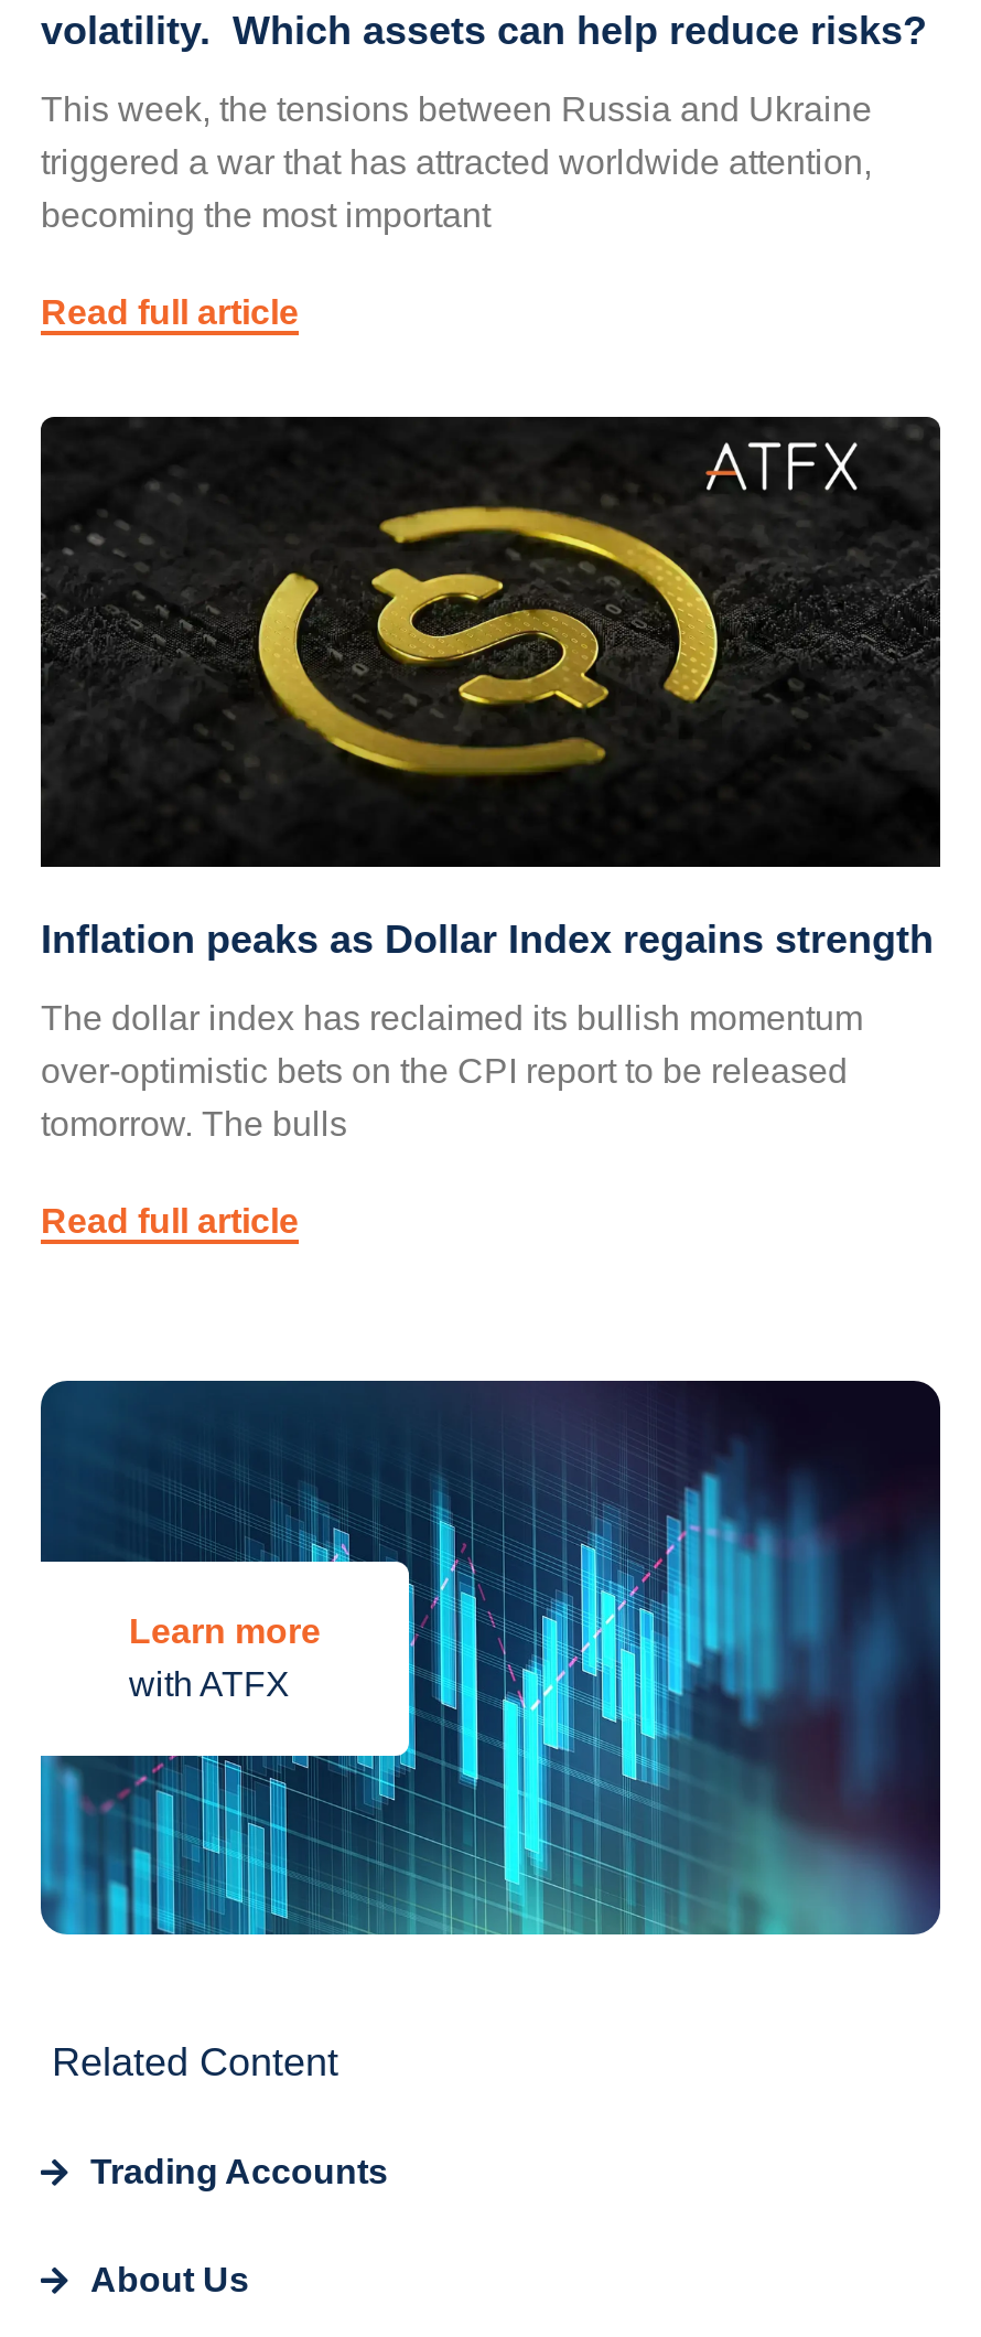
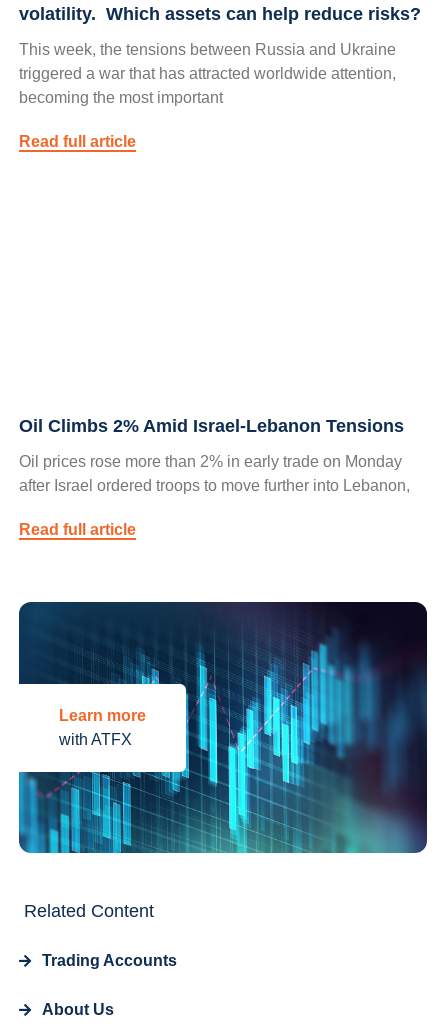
[39,415,942,869] [image] -> none
[41,918,934,962] Inflation peaks as Dollar Index regains strength -> [19,416,404,436] Oil Climbs 2% Amid Israel-Lebanon Tensions
[41,999,863,1143] The dollar index has reclaimed its bullish momentum | over-optimistic bets on the CPI report to be released | tomorrow. The bulls -> [19,453,410,494] Oil prices rose more than 2% in early trade on Monday | after Israel ordered troops to move further into Lebanon,

